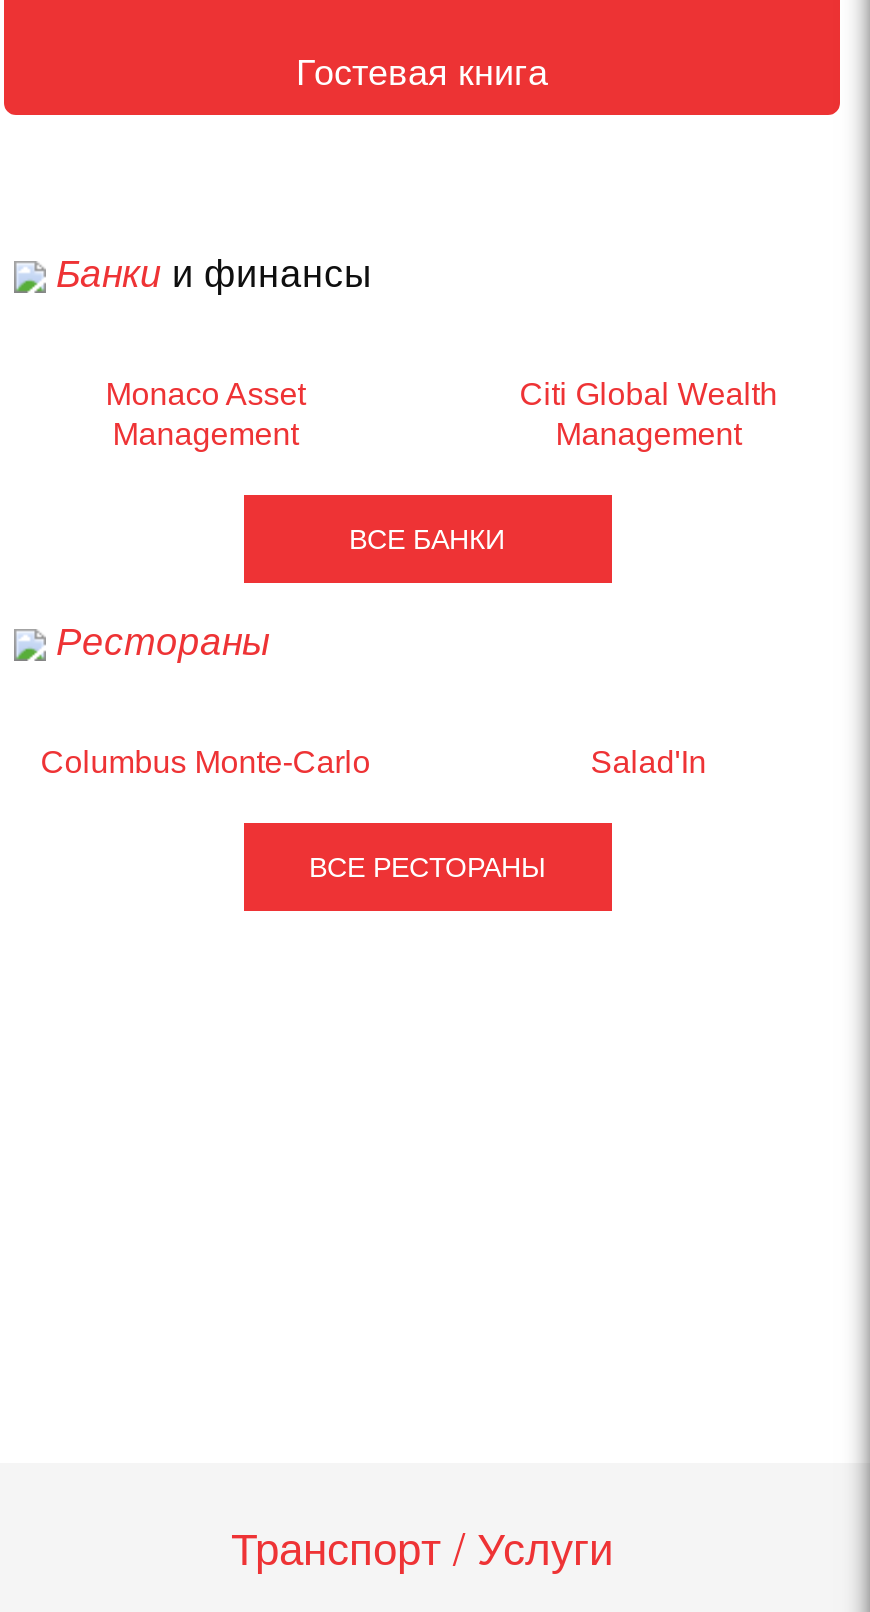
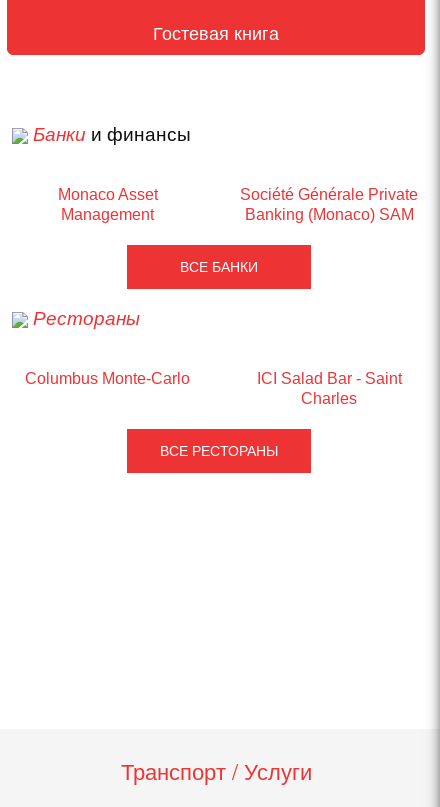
[520,377,778,451] Citi Global Wealth | Management -> [240,186,418,223] Société Générale Private | Banking (Monaco) SAM
[590,745,706,779] Salad'In -> [257,370,402,407] ICI Salad Bar - Saint | Charles
moved [309,851,545,883] -> [159,443,277,459]: ВСЕ РЕСТОРАНЫ

